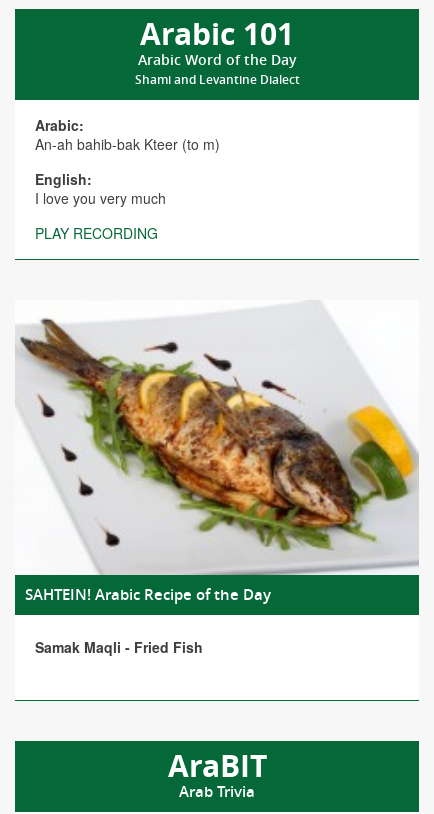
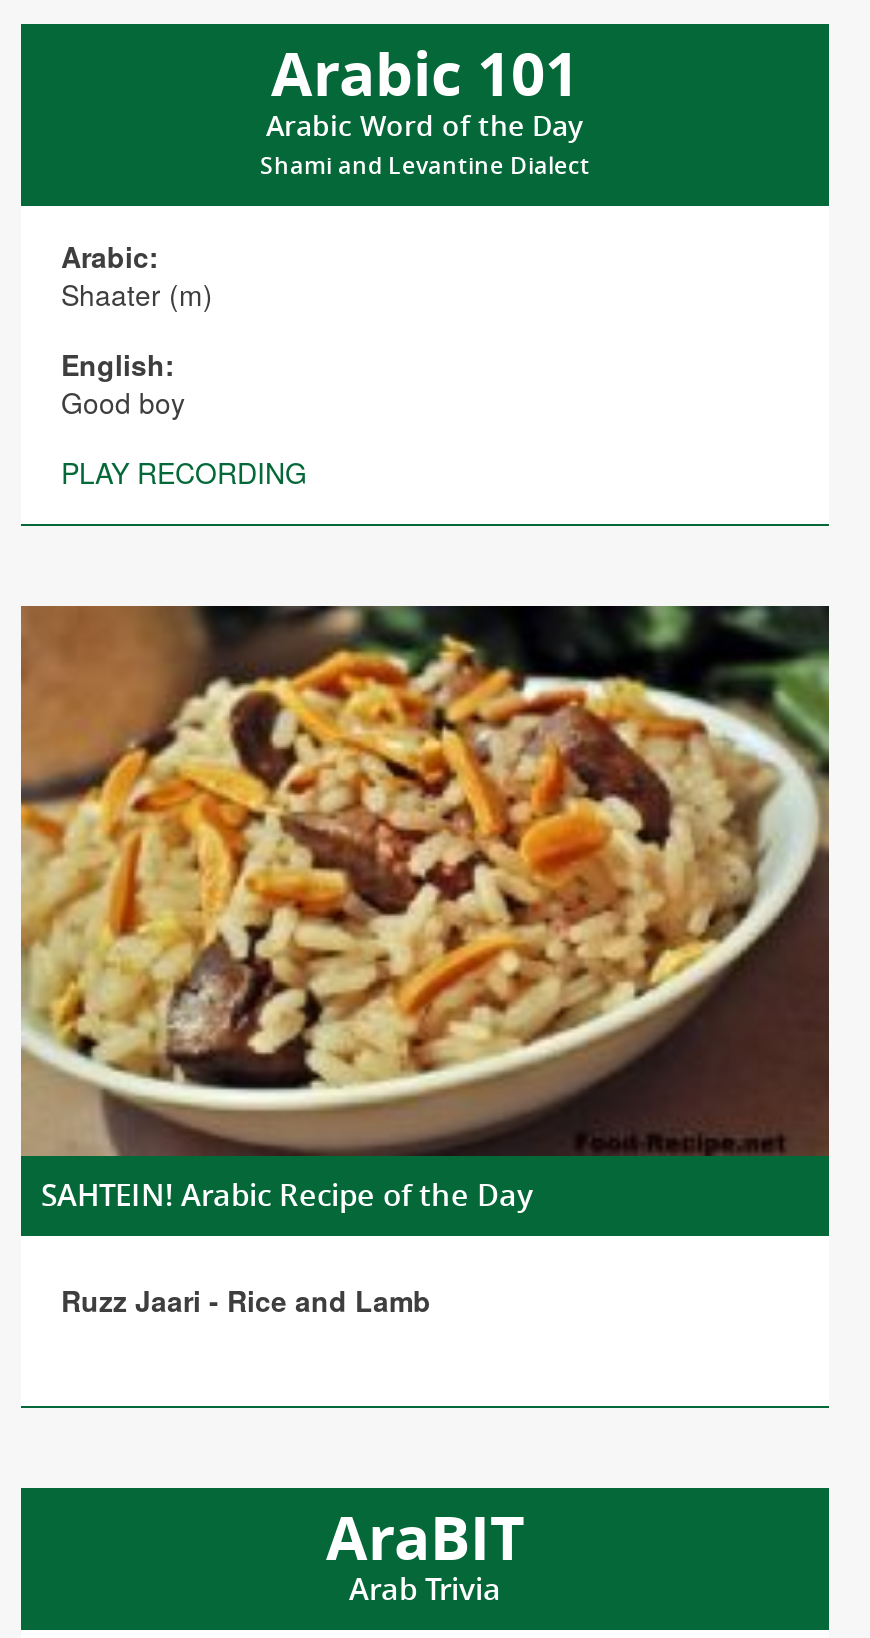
[35,134,220,154] An-ah bahib-bak Kteer (to m) -> [61,275,213,315] Shaater (m)
[35,188,166,208] I love you very much -> [61,383,185,423] Good boy
[15,300,419,576] [image] -> [19,604,831,1158] [image]
[35,637,203,657] Samak Maqli - Fried Fish -> [61,1280,431,1320] Ruzz Jaari - Rice and Lamb

